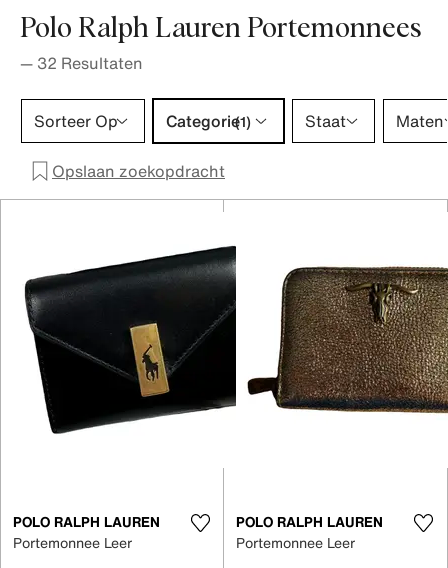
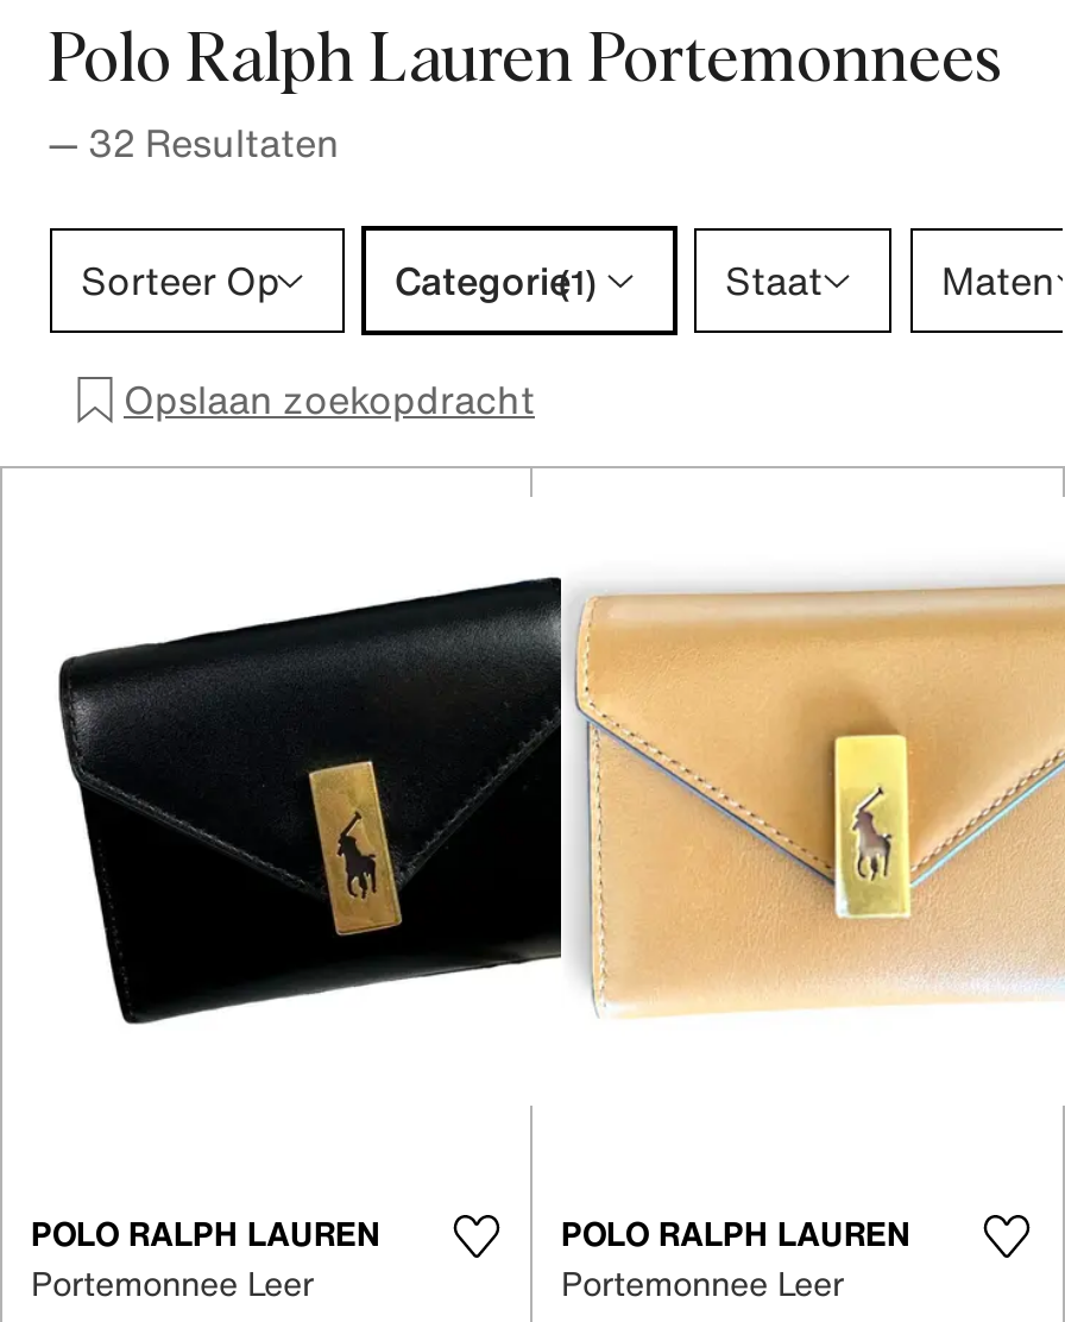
[238,247,445,430] [image] -> [568,578,1058,1020] [image]

